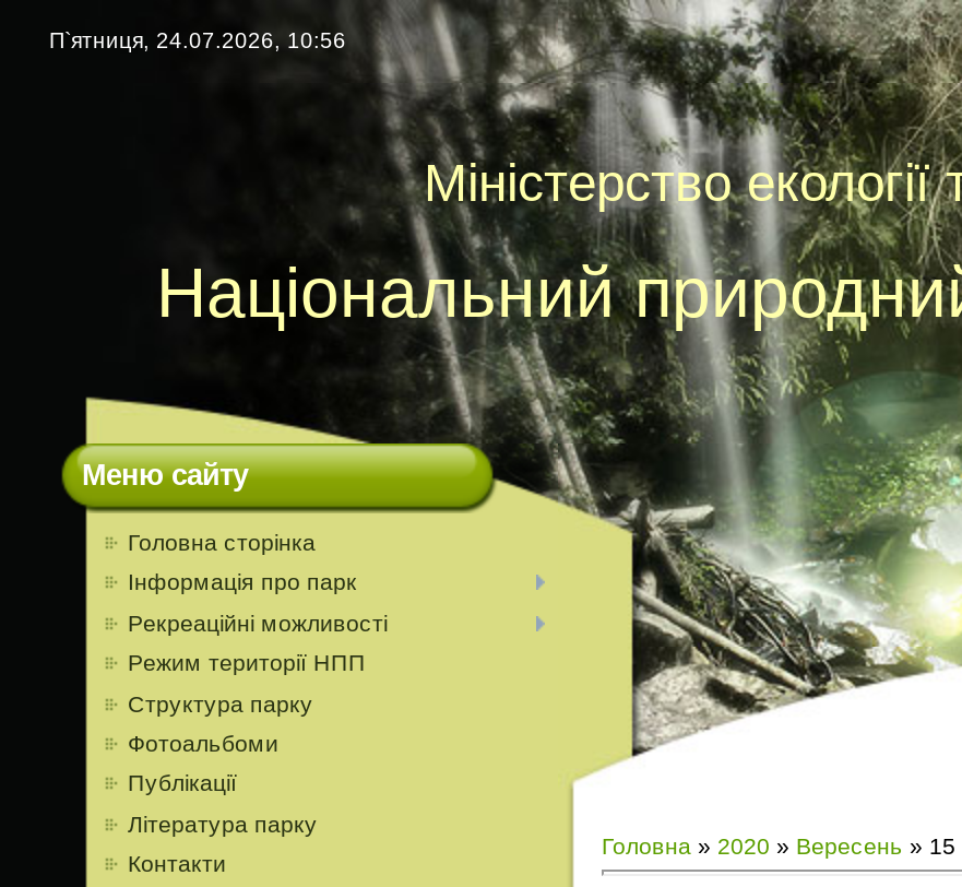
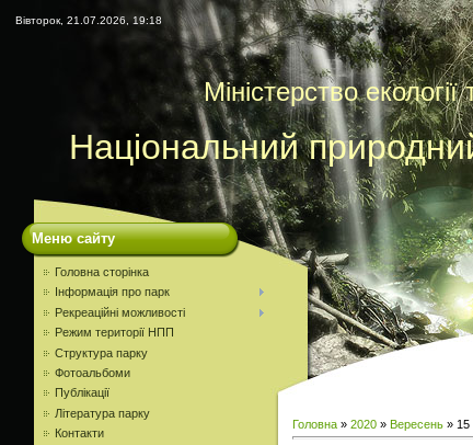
[49,28,346,52] П`ятниця, 24.07.2026, 10:56 -> [15,14,162,26] Вівторок, 21.07.2026, 19:18

